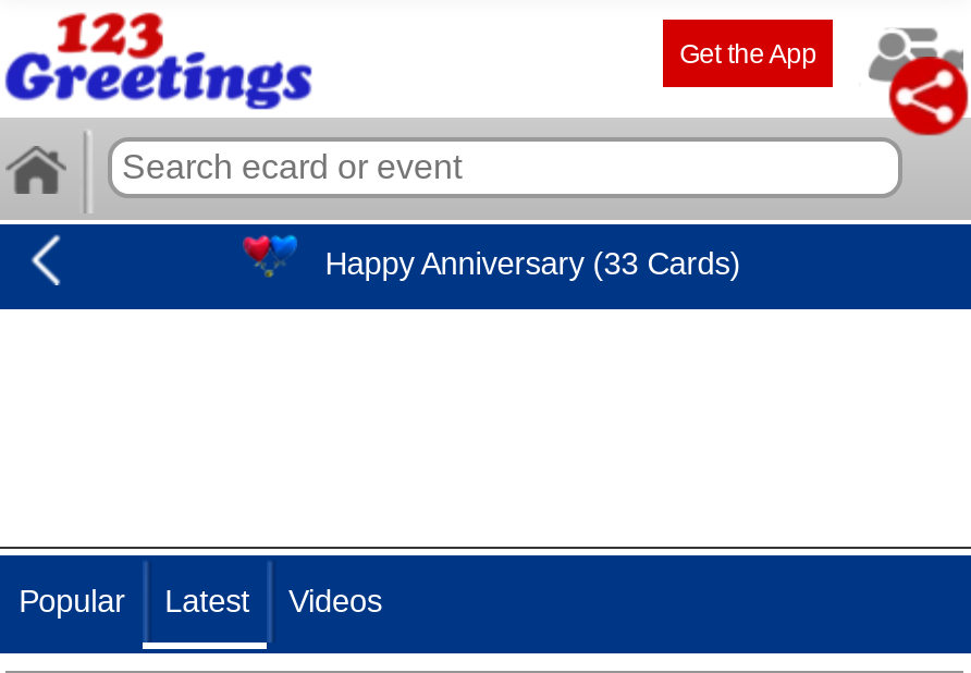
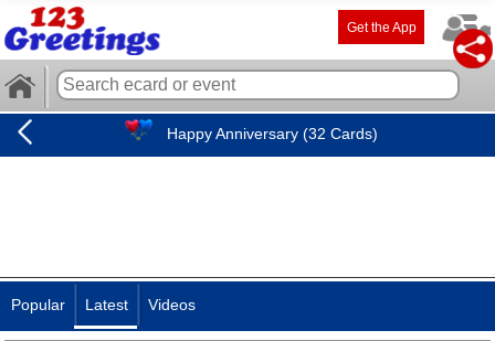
[325,246,741,281] Happy Anniversary (33 Cards) -> [167,125,378,142] Happy Anniversary (32 Cards)

